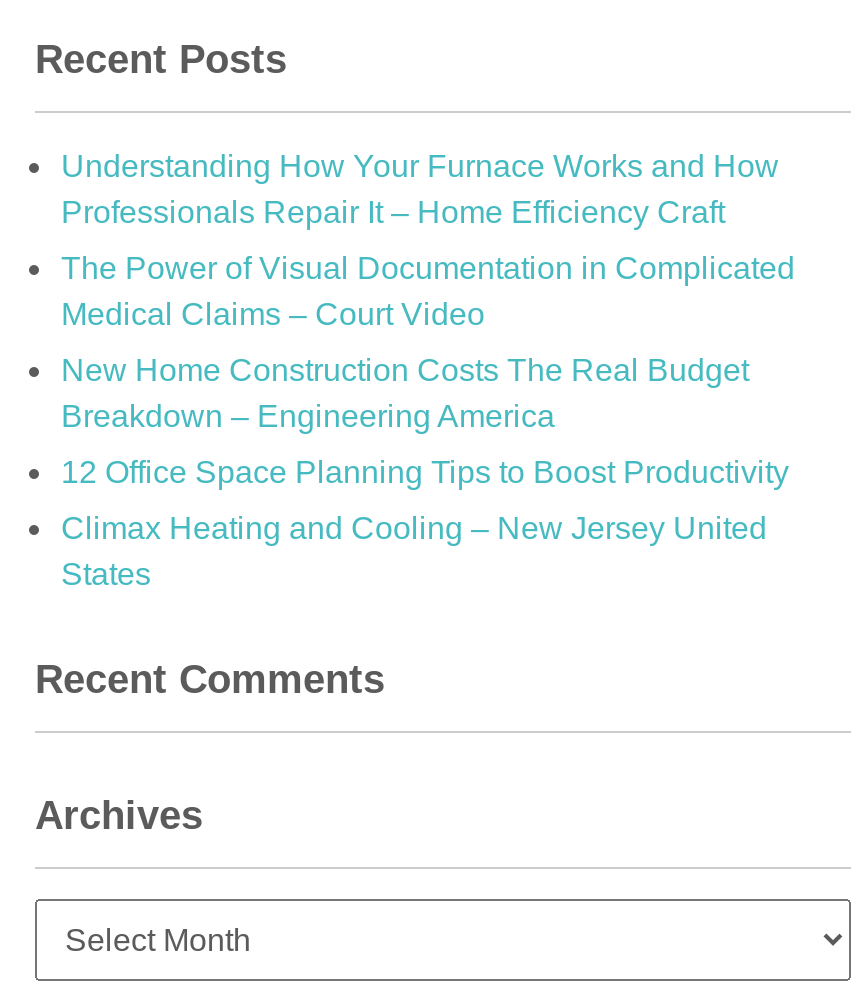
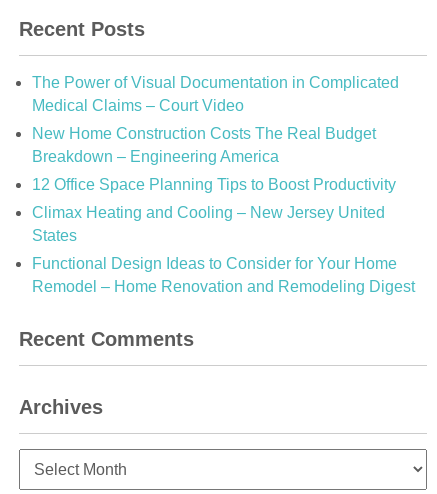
[61,149,779,229] Understanding How Your Furnace Works and How | Professionals Repair It – Home Efficiency Craft -> none
moved [61,251,795,591] -> [32,74,399,244]: The Power of Visual Documentation in Complicated | Medical Claims – Court Video | New Home Construction Costs The Real Budget | Breakdown – Engineering America | 12 Office Space Planning Tips to Boost Productivity | Climax Heating and Cooling – New Jersey United | States
none -> [32,255,415,295] Functional Design Ideas to Consider for Your Home | Remodel – Home Renovation and Remodeling Digest

